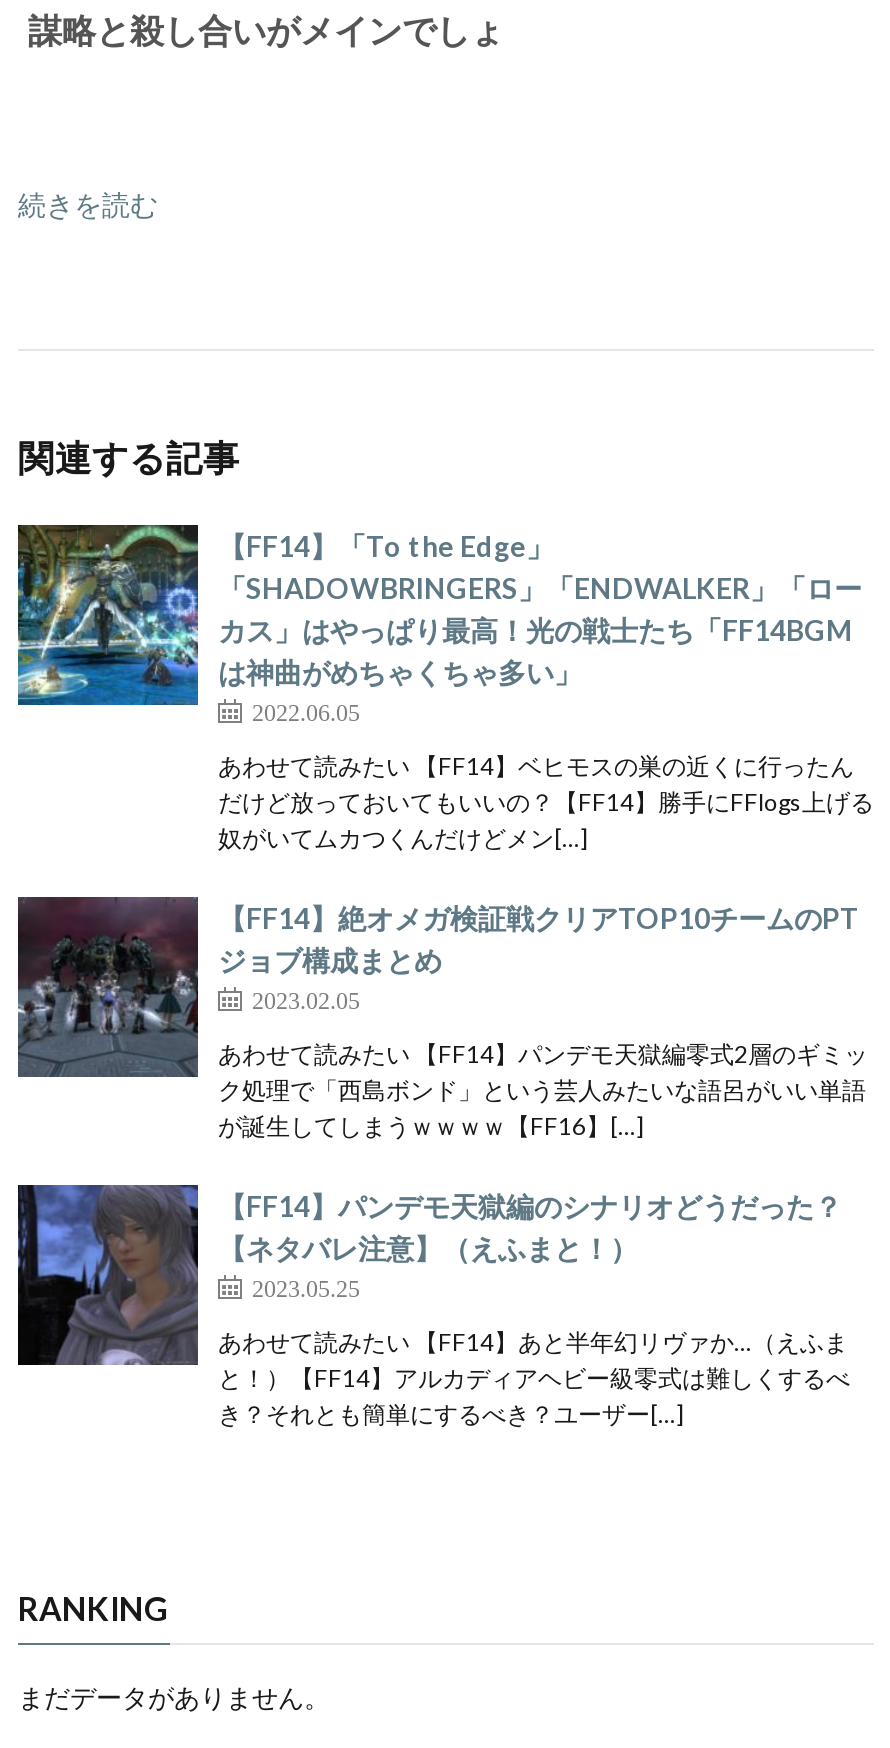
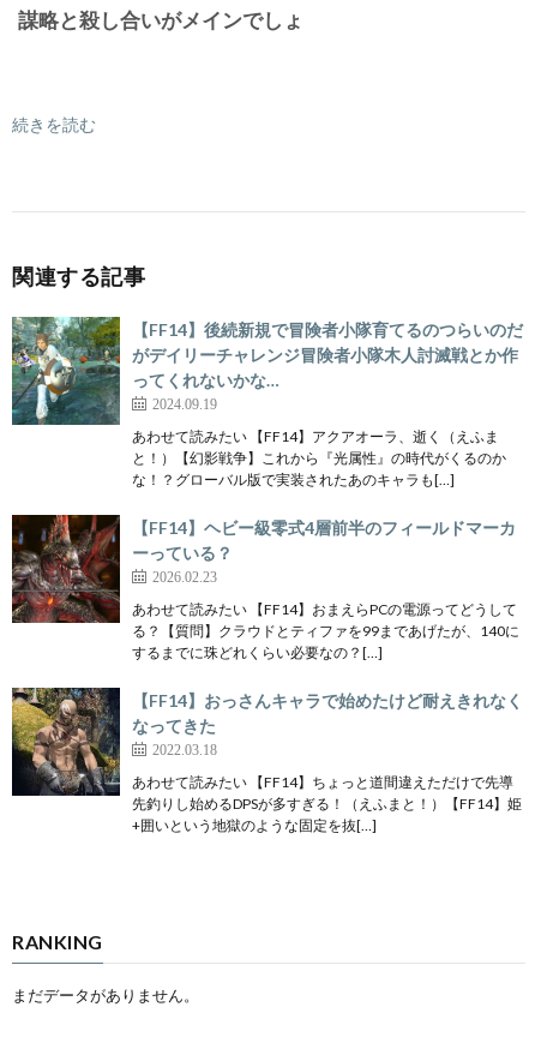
[16,525,862,723] [image] | 【FF14】「To the Edge」 | 「SHADOWBRINGERS」「ENDWALKER」「ロー | カス」はやっぱり最高！光の戦士たち「FF14BGM | は神曲がめちゃくちゃ多い」 | 2022.06.05 -> [11,316,523,425] [image] | 【FF14】後続新規で冒険者小隊育てるのつらいのだ | がデイリーチャレンジ冒険者小隊木人討滅戦とか作 | ってくれないかな… | 2024.09.19
[218,751,874,853] あわせて読みたい 【FF14】ベヒモスの巣の近くに行ったん | だけど放っておいてもいいの？【FF14】勝手にFFlogs上げる | 奴がいてムカつくんだけどメン[…] -> [132,427,506,488] あわせて読みたい 【FF14】アクアオーラ、逝く（えふま | と！）【幻影戦争】これから『光属性』の時代がくるのか | な！？グローバル版で実装されたあのキャラも[…]
[18,895,860,1079] [image] | 【FF14】絶オメガ検証戦クリアTOP10チームのPT | ジョブ構成まとめ | 2023.02.05 -> [12,514,516,624] [image] | 【FF14】ヘビー級零式4層前半のフィールドマーカ | ーっている？ | 2026.02.23
[218,1039,868,1141] あわせて読みたい 【FF14】パンデモ天獄編零式2層のギミッ | ク処理で「西島ボンド」という芸人みたいな語呂がいい単語 | が誕生してしまうｗｗｗｗ【FF16】[…] -> [132,600,519,661] あわせて読みたい 【FF14】おまえらPCの電源ってどうして | る？【質問】クラウドとティファを99まであげたが、140に | するまでに珠どれくらい必要なの？[…]
[16,1183,842,1367] [image] | 【FF14】パンデモ天獄編のシナリオどうだった？ | 【ネタバレ注意】（えふまと！） | 2023.05.25 -> [11,687,523,797] [image] | 【FF14】おっさんキャラで始めたけど耐えきれなく | なってきた | 2022.03.18
[218,1327,850,1429] あわせて読みたい 【FF14】あと半年幻リヴァか…（えふま | と！）【FF14】アルカディアヘビー級零式は難しくするべ | き？それとも簡単にするべき？ユーザー[…] -> [132,773,522,834] あわせて読みたい 【FF14】ちょっと道間違えただけで先導 | 先釣りし始めるDPSが多すぎる！（えふまと！）【FF14】姫 | +囲いという地獄のような固定を抜[…]

